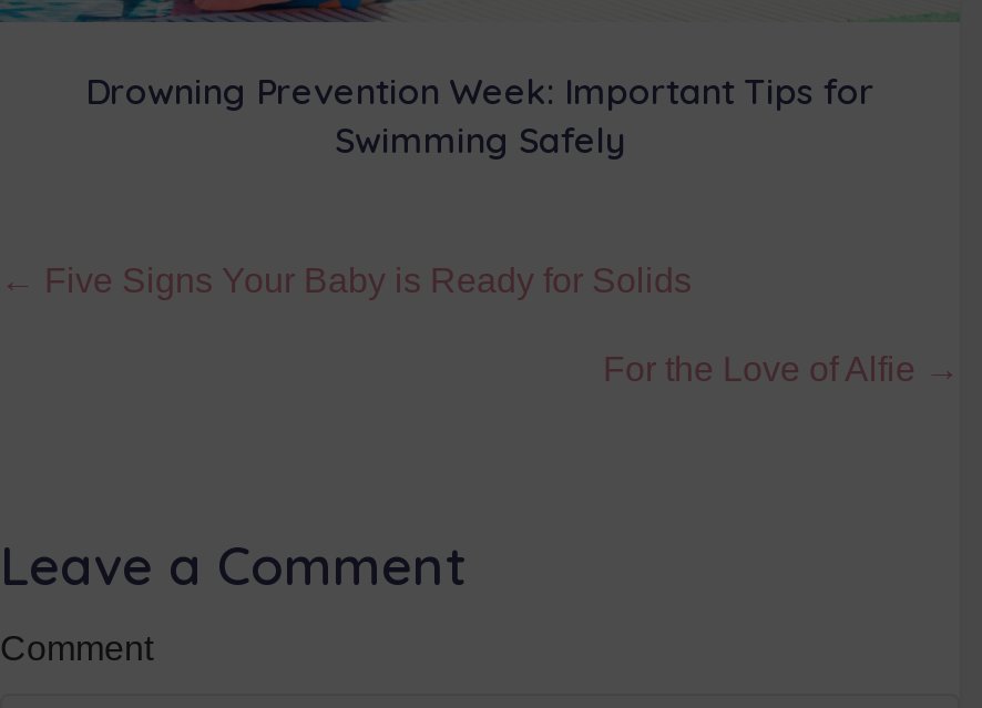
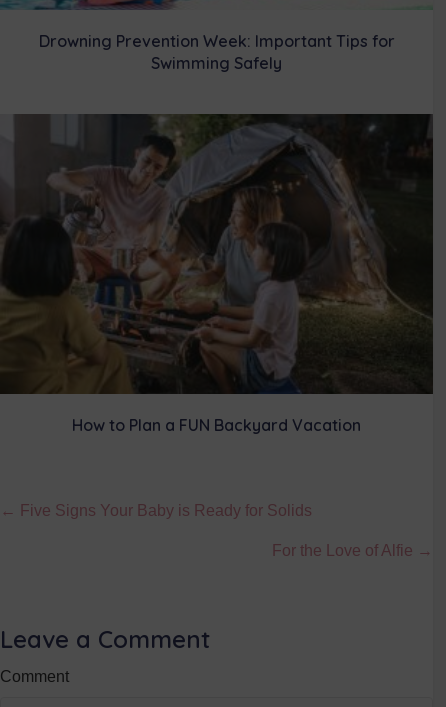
none -> [3,113,434,435] [image] | How to Plan a FUN Backyard Vacation

